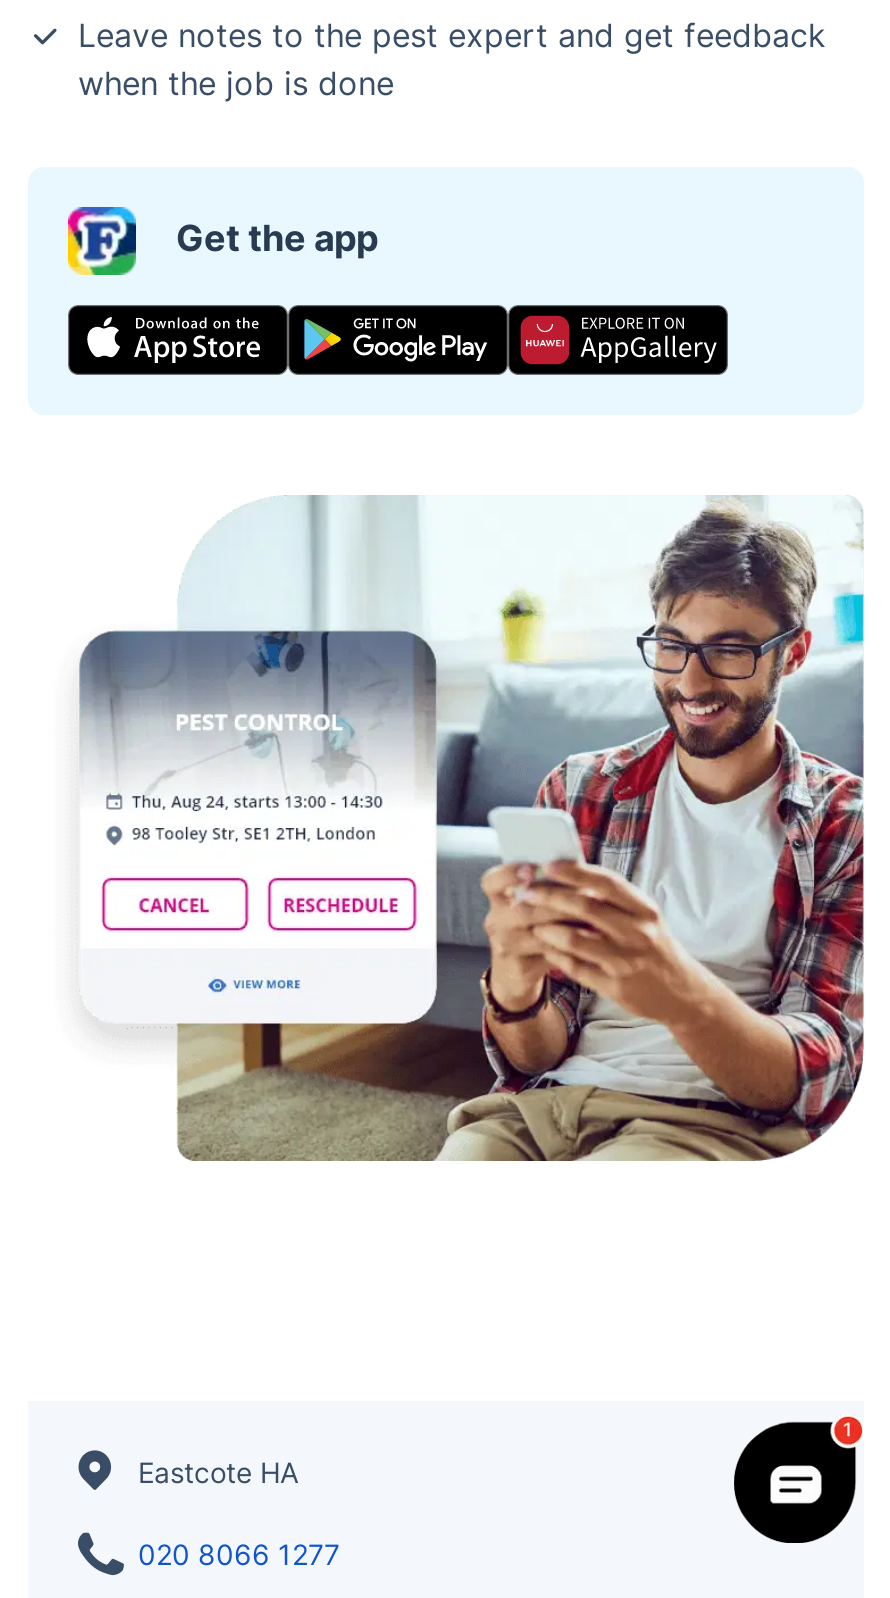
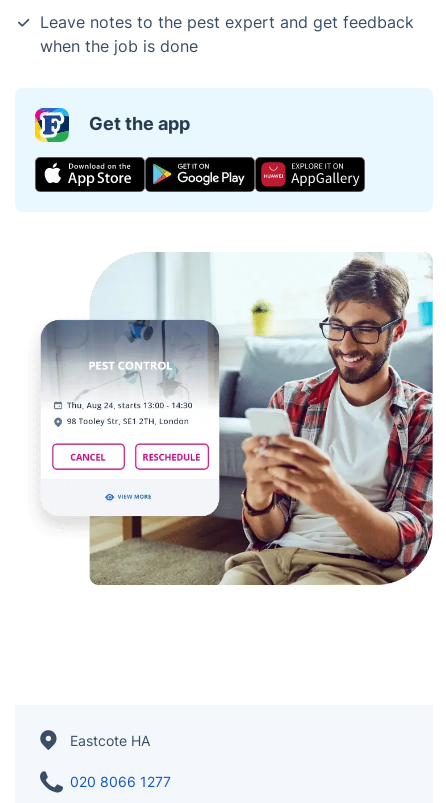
[732,1415,864,1545] [image] -> none

